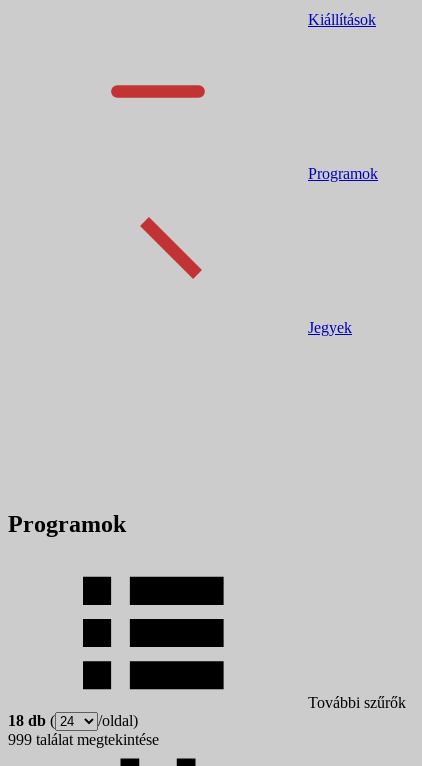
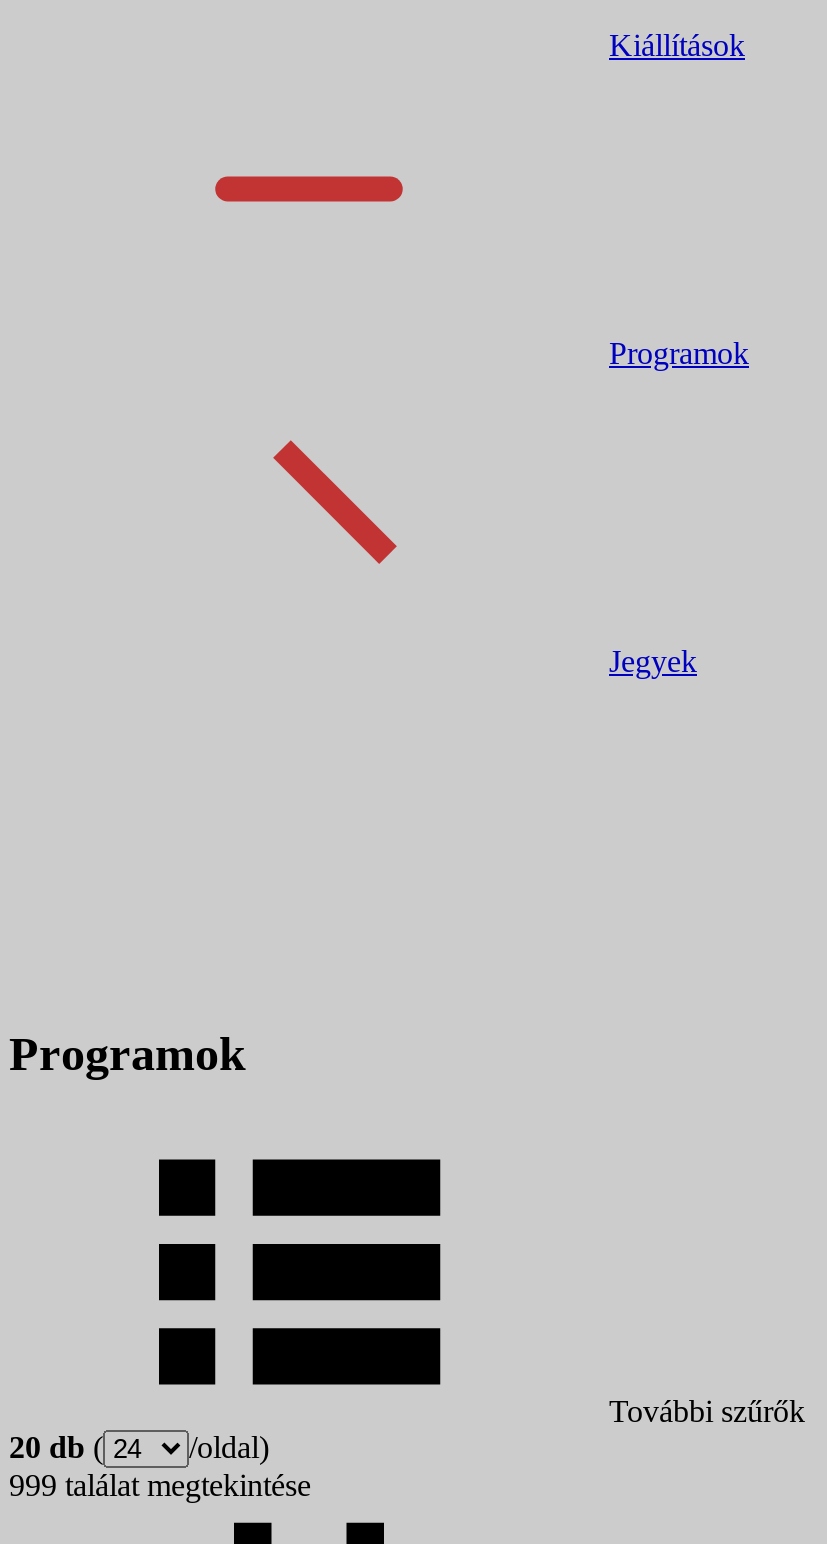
[8,712,55,729] 18 db ( -> [9,1430,103,1464] 20 db (

